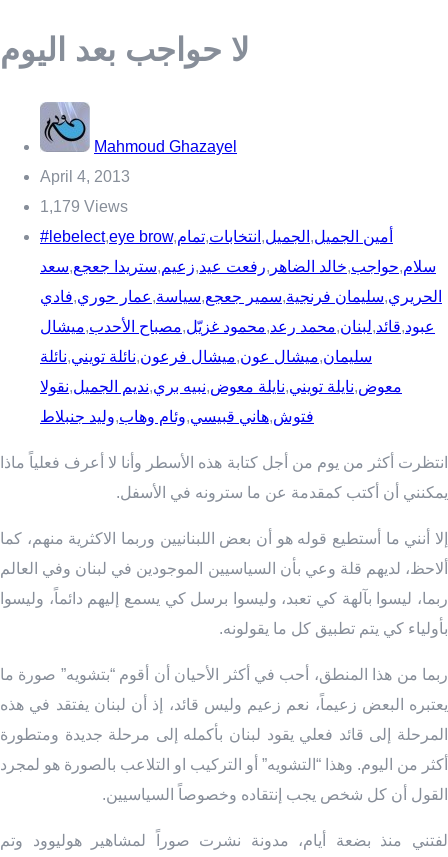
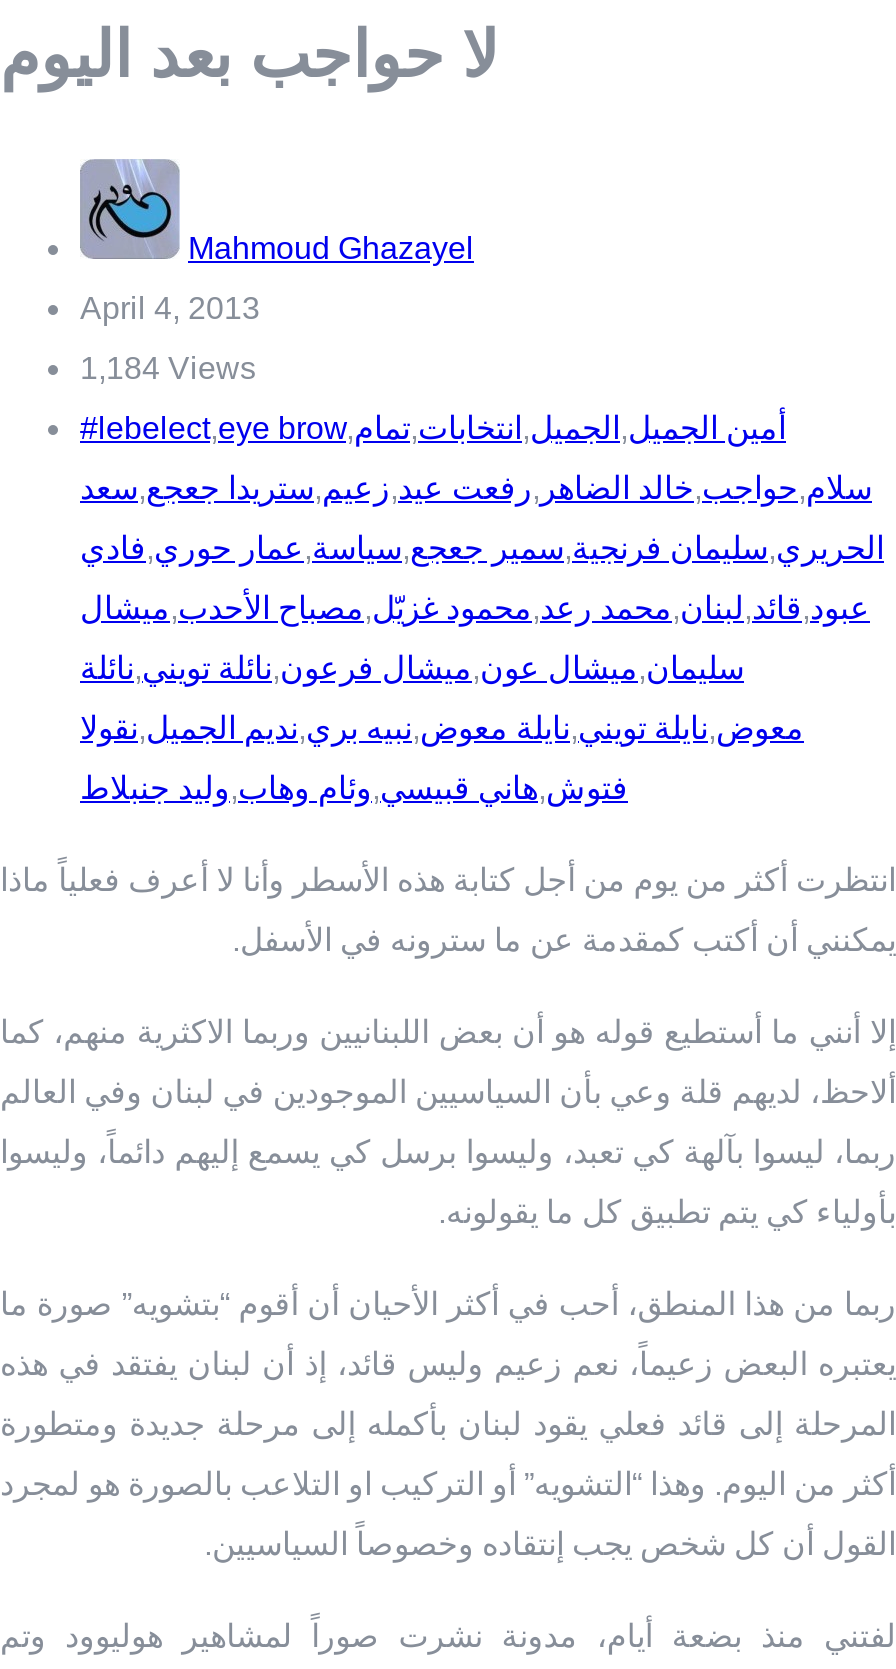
[40,198,128,215] 1,179 Views -> [80,351,256,385] 1,184 Views

